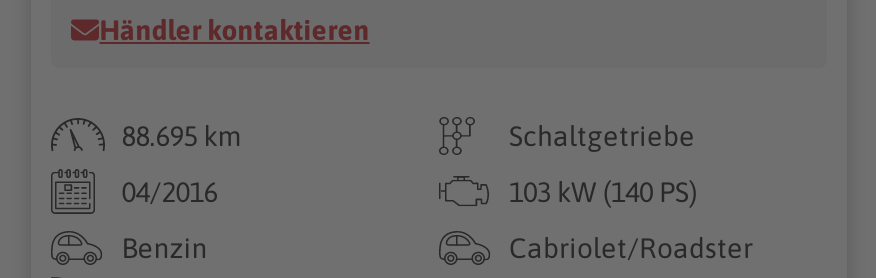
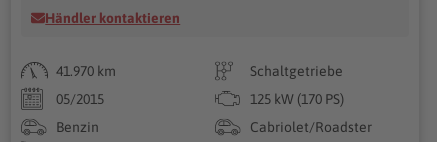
[121,119,241,151] 88.695 km -> [56,63,116,79] 41.970 km
[121,175,217,207] 04/2016 -> [56,91,104,107] 05/2015
[509,175,697,207] 103 kW (140 PS) -> [250,91,344,107] 125 kW (170 PS)

